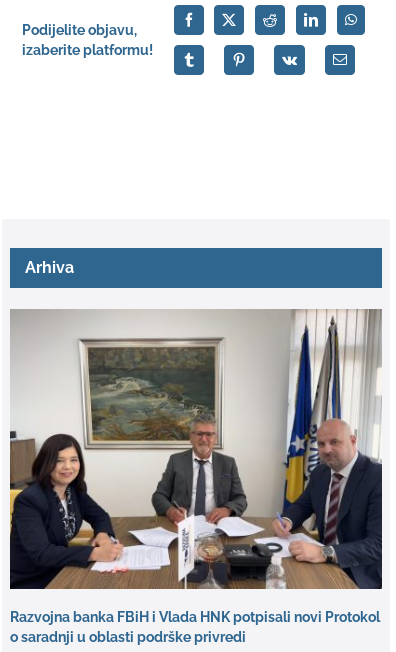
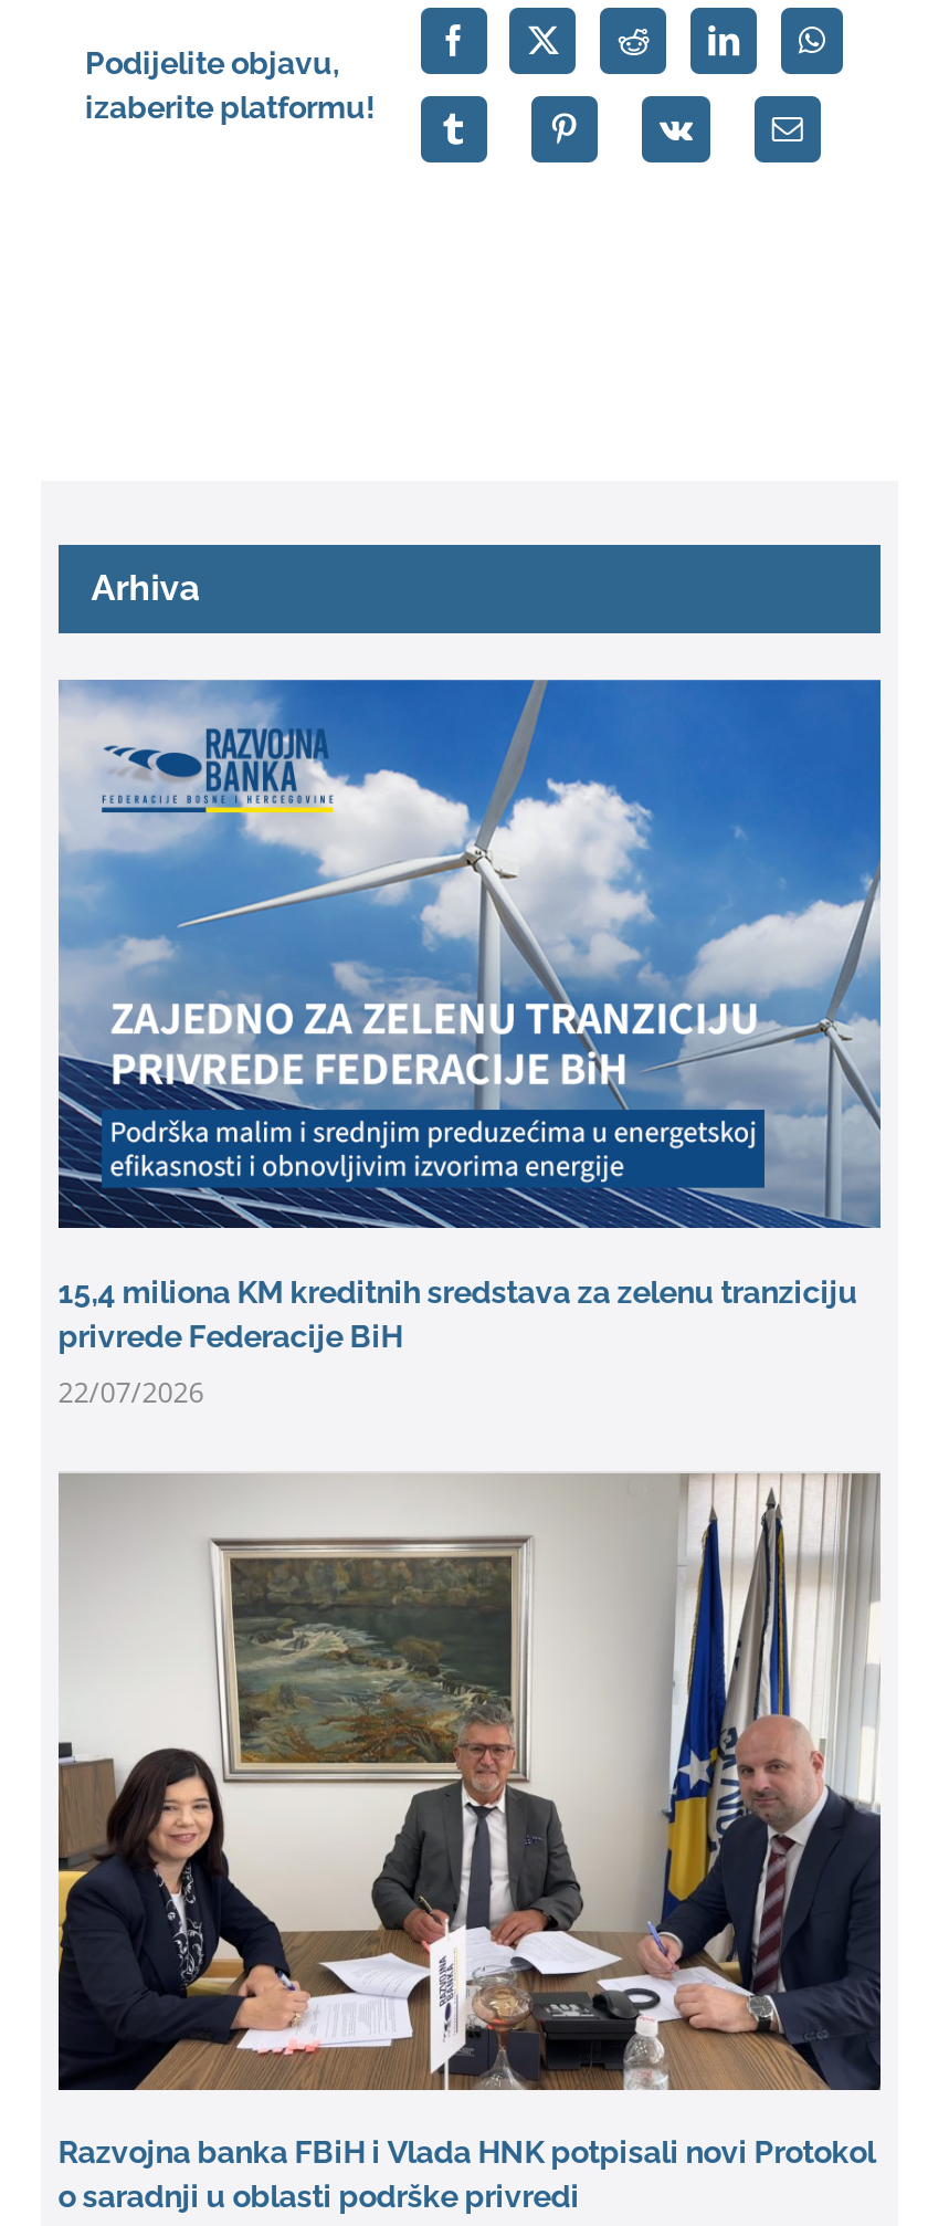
none -> [56,678,883,1411] [image] | 15,4 miliona KM kreditnih sredstava za zelenu tranziciju | privrede Federacije BiH | 22/07/2026

